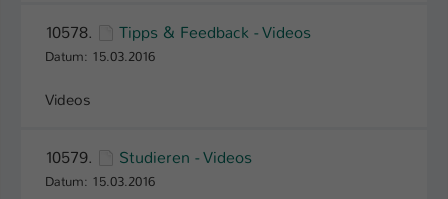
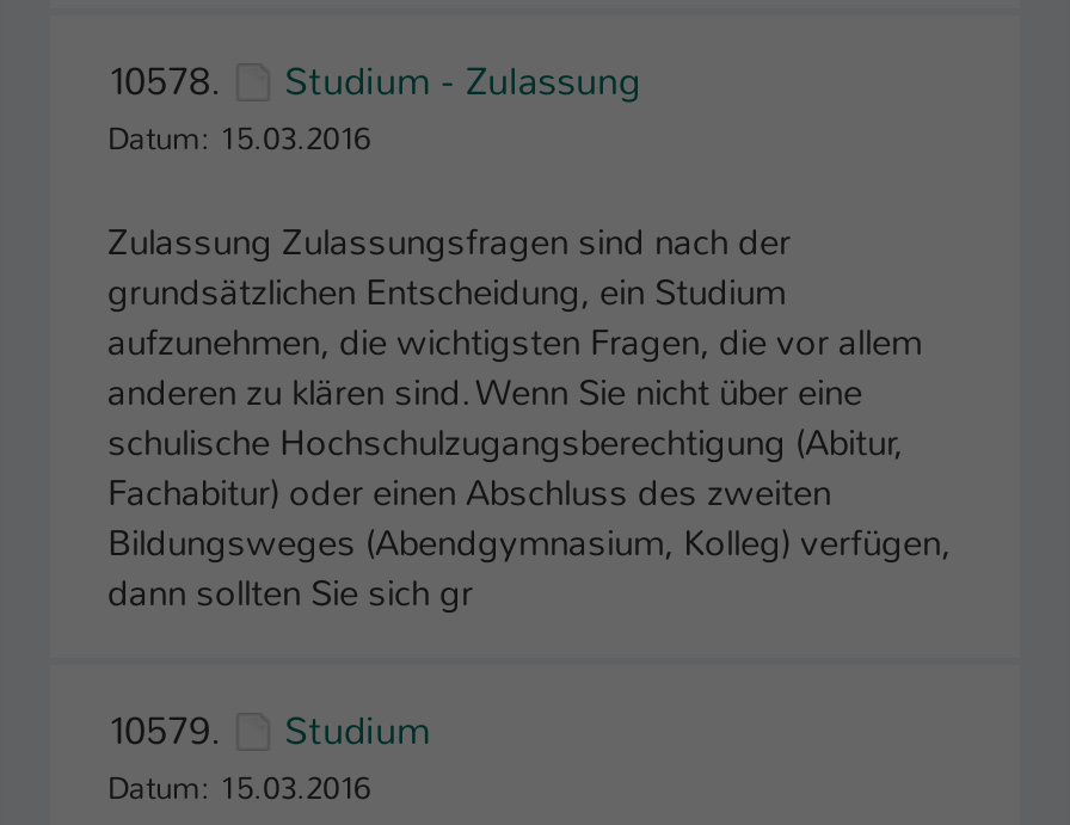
[119,22,311,43] Tipps & Feedback - Videos -> [284,56,640,106] Studium - Zulassung
[45,90,91,110] Videos -> [107,219,951,617] Zulassung Zulassungsfragen sind nach der | grundsätzlichen Entscheidung, ein Studium | aufzunehmen, die wichtigsten Fragen, die vor allem | anderen zu klären sind. Wenn Sie nicht über eine | schulische Hochschulzugangsberechtigung (Abitur, | Fachabitur) oder einen Abschluss des zweiten | Bildungsweges (Abendgymnasium, Kolleg) verfügen, | dann sollten Sie sich gr
[119,147,252,168] Studieren - Videos -> [284,706,430,756] Studium

